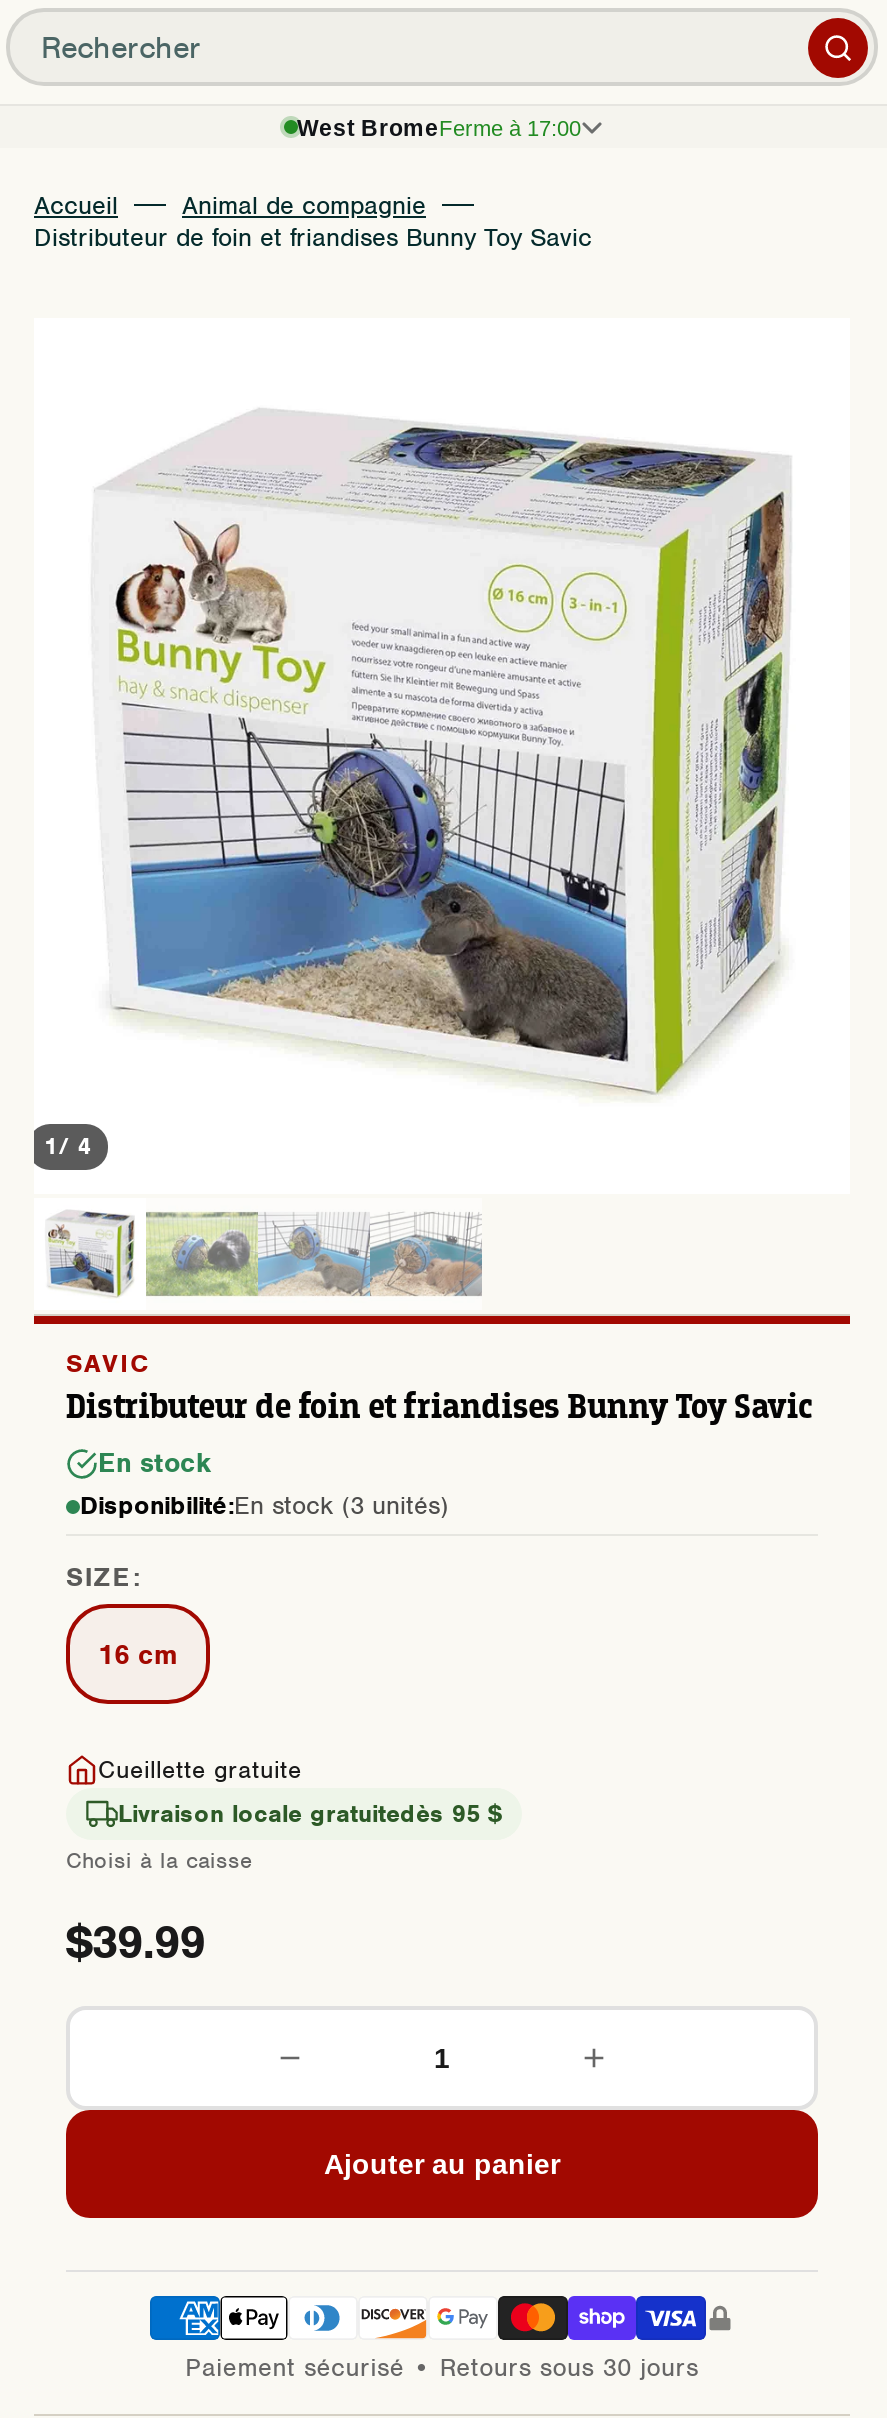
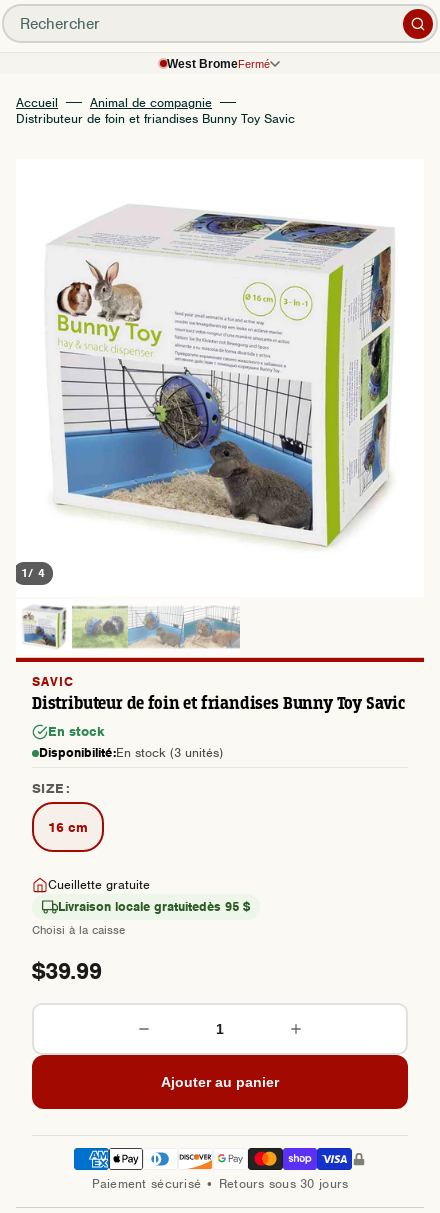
[297,115,581,139] West BromeFerme à 17:00 -> [167,57,270,69] West BromeFermé

